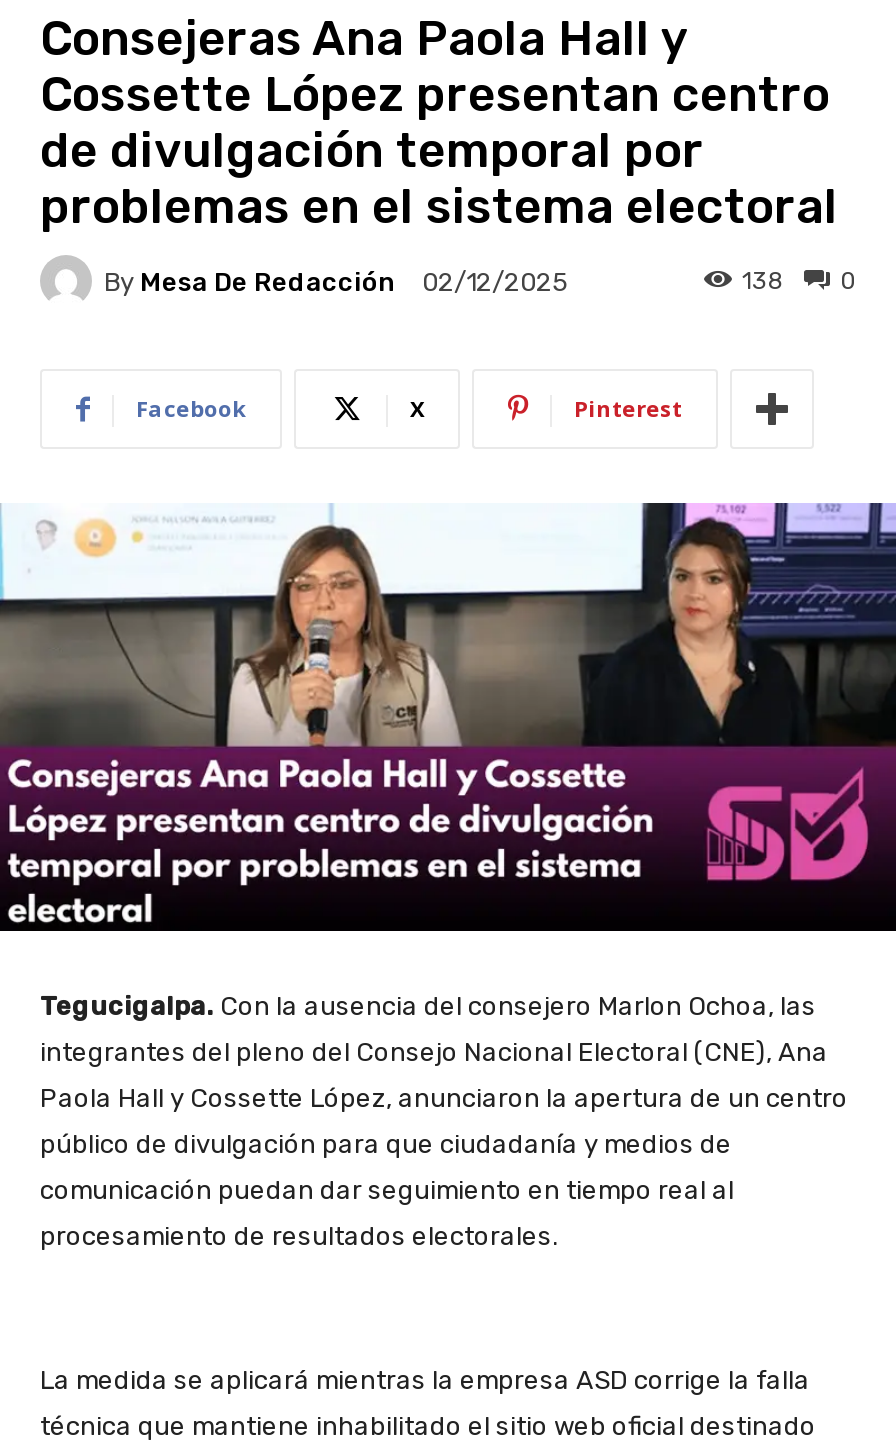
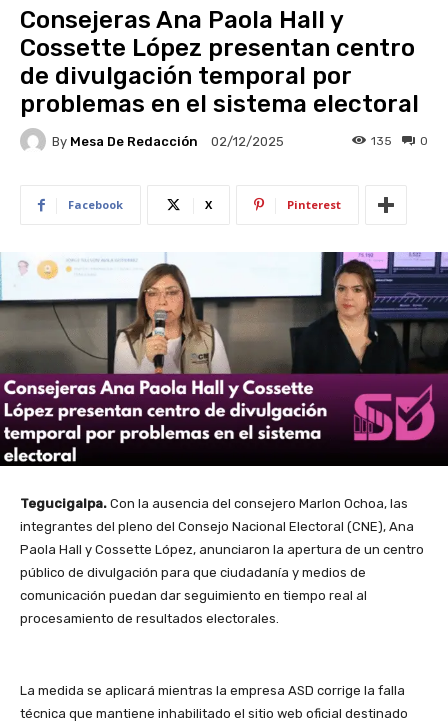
[742,267,856,295] 138 0 -> [371,134,428,148] 135 0

